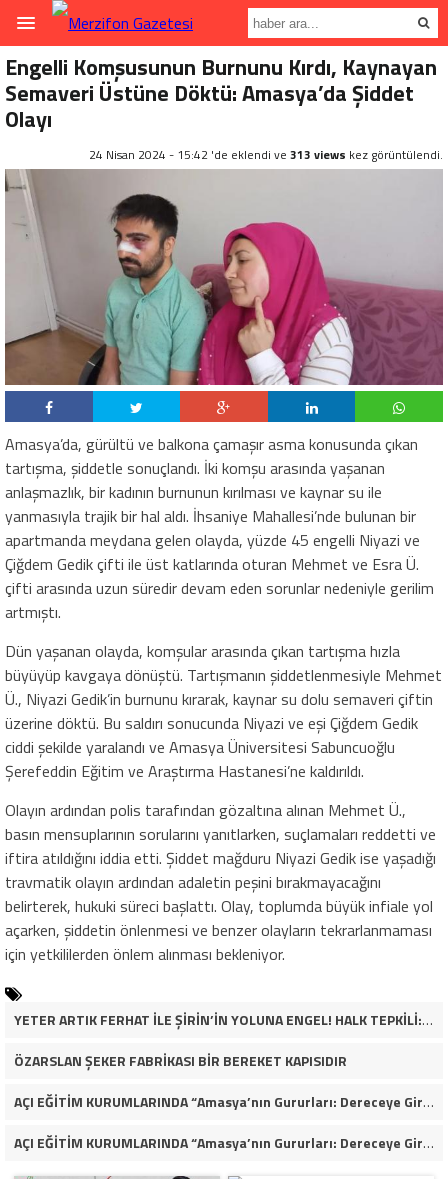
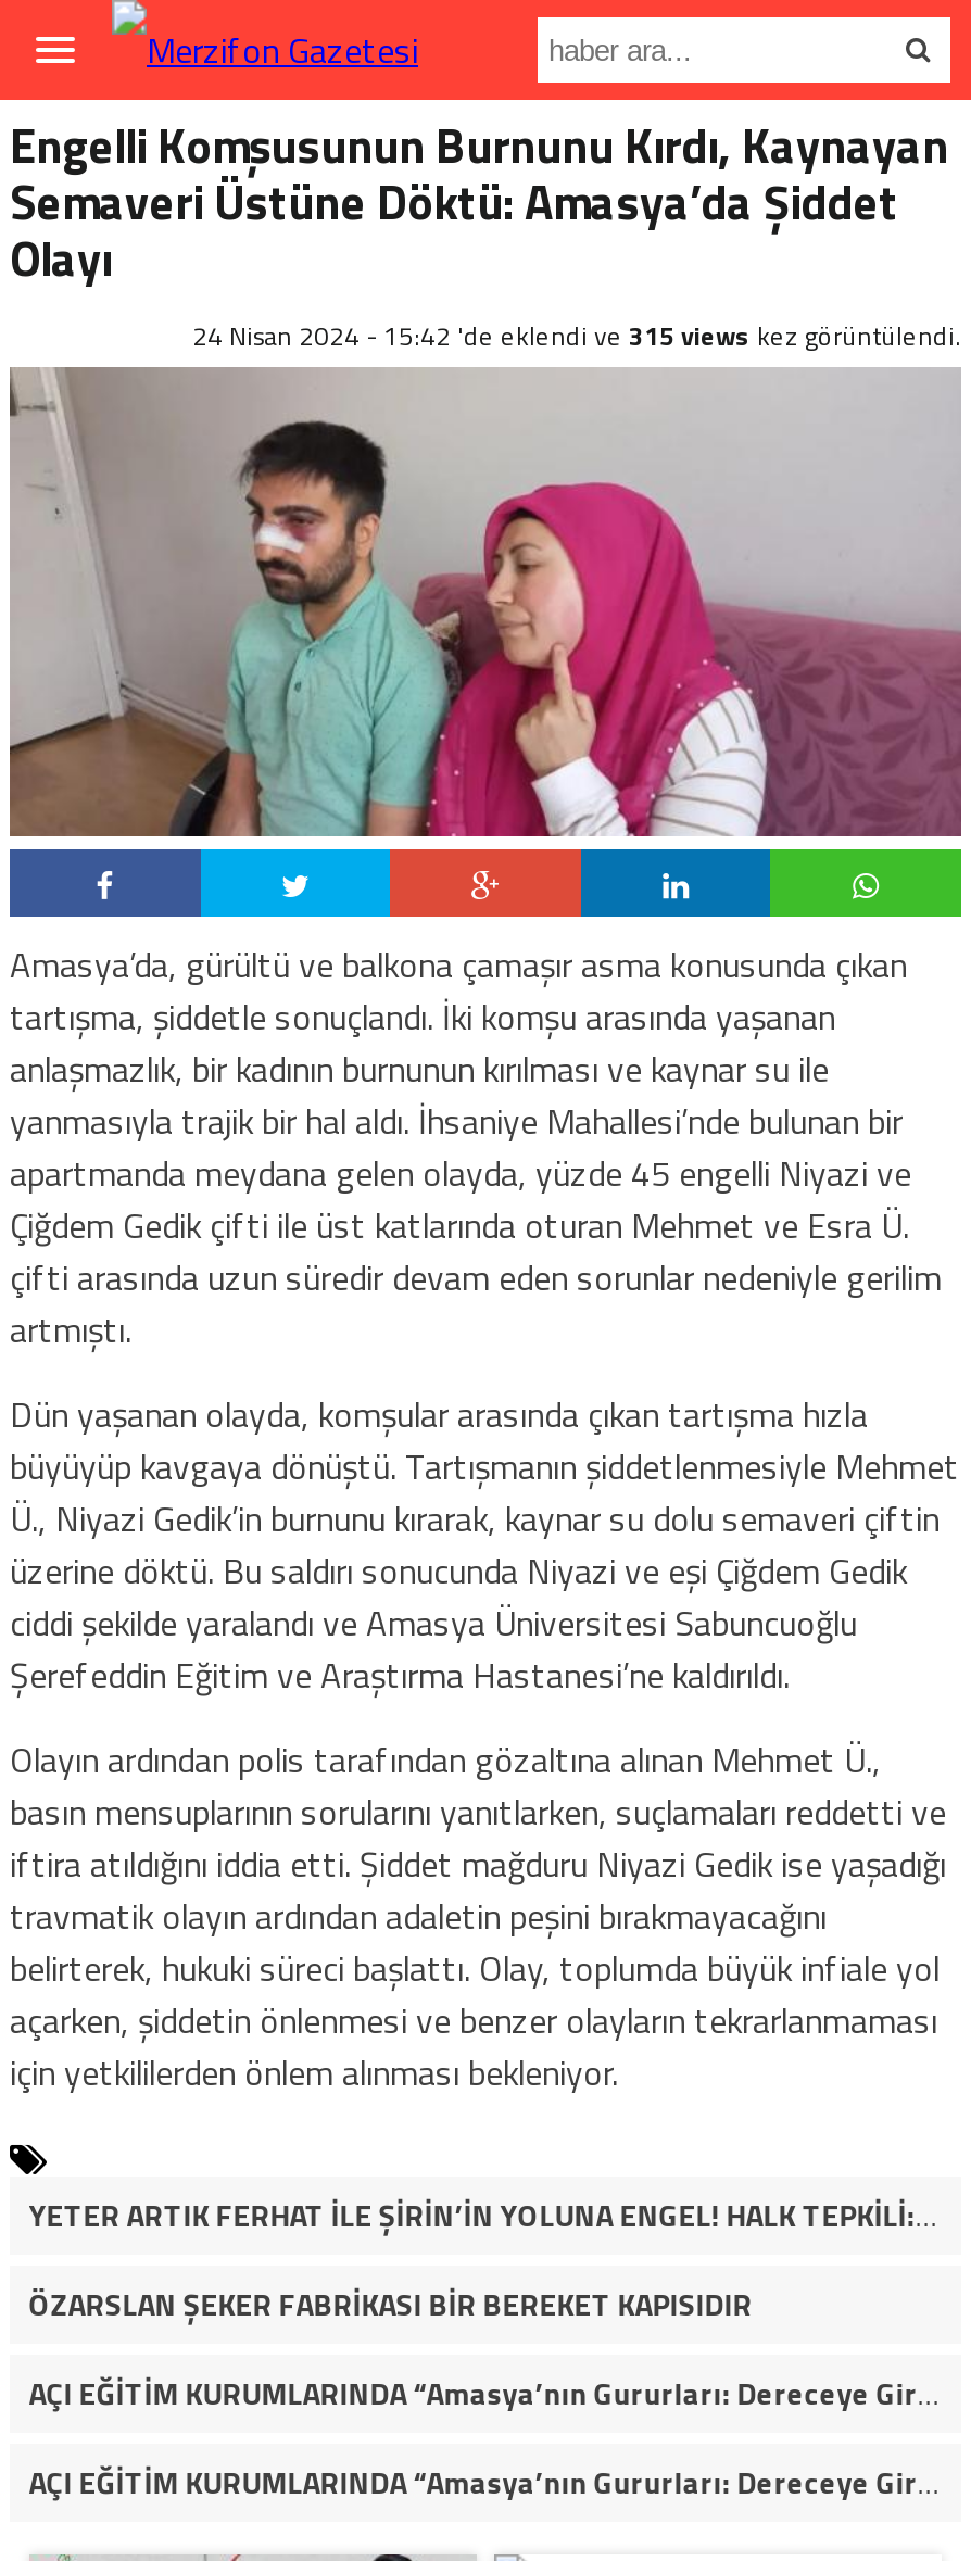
[89,145,443,164] 24 Nisan 2024 - 15:42 'de eklendi ve 313 views kez görüntülendi. -> [192,315,961,356] 24 Nisan 2024 - 15:42 'de eklendi ve 315 views kez görüntülendi.

